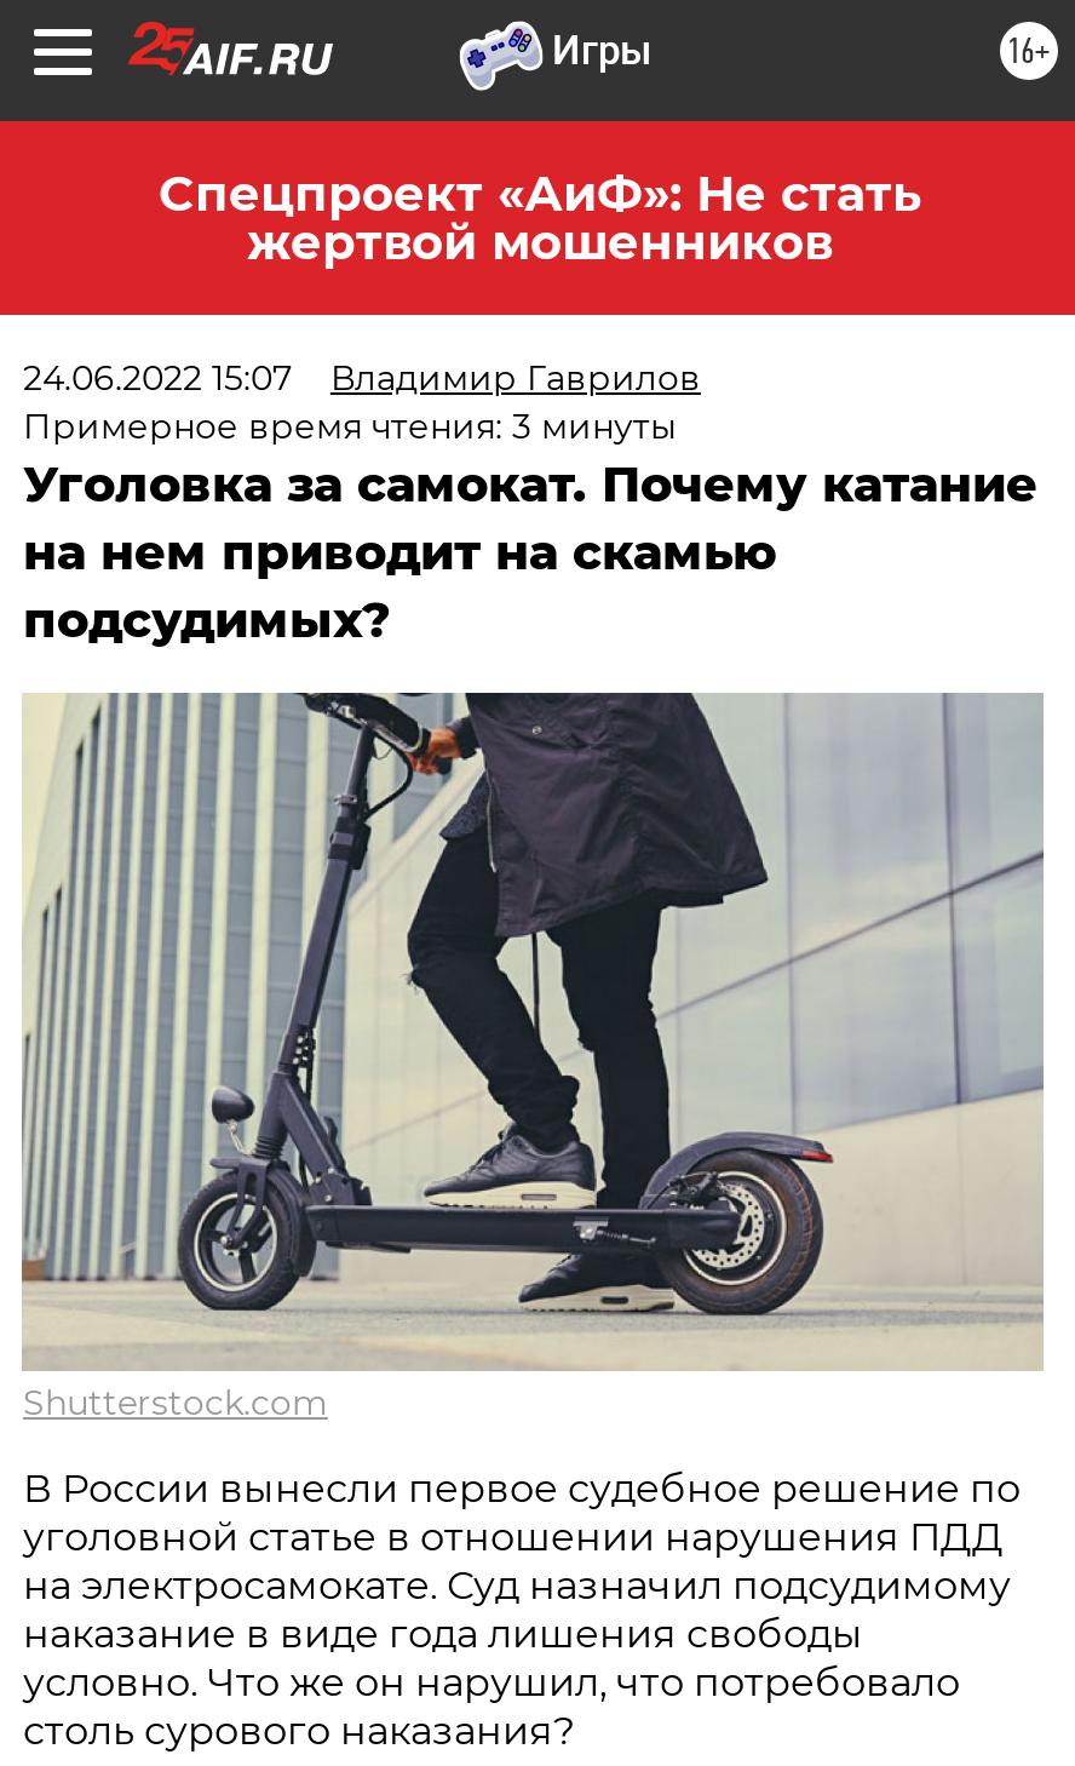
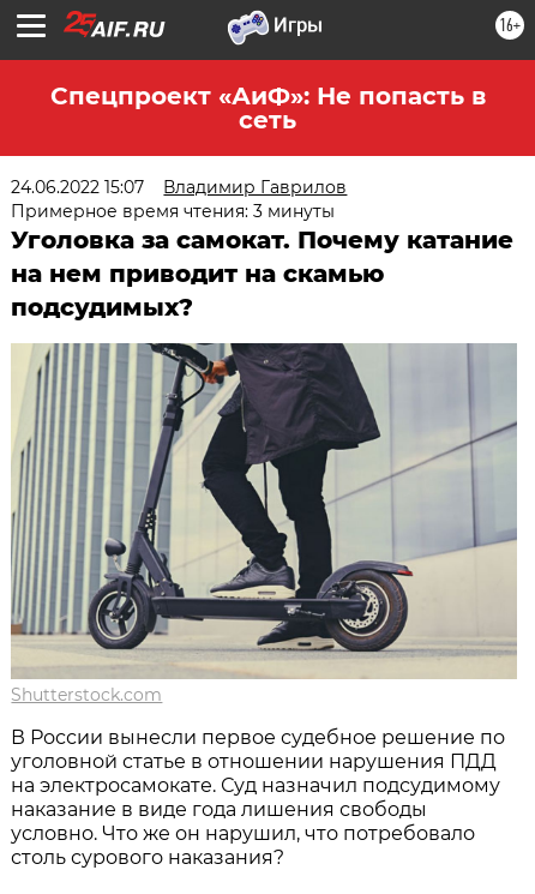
[159,165,921,271] Спецпроект «АиФ»: Не стать | жертвой мошенников -> [50,82,485,134] Спецпроект «АиФ»: Не попасть в | сеть

